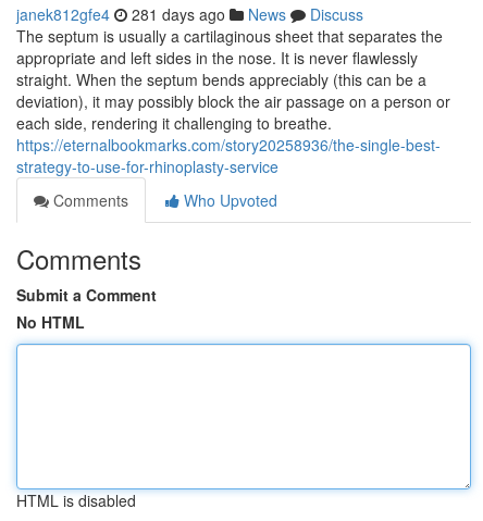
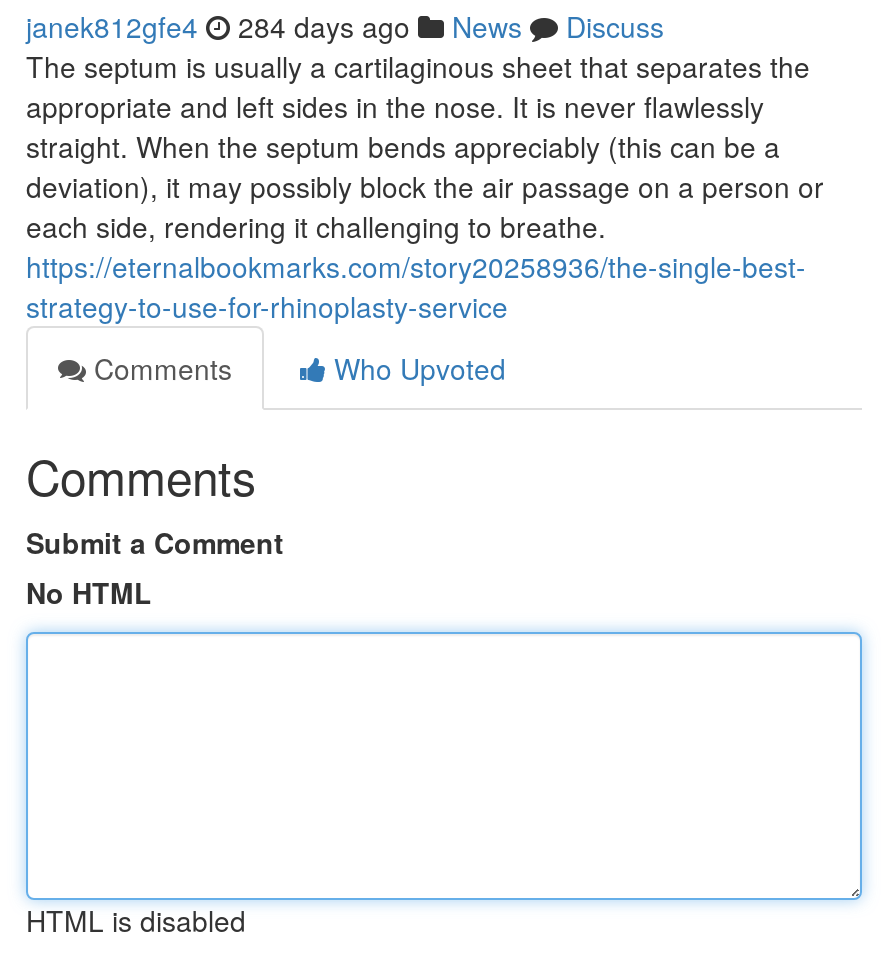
[16,3,363,25] janek812gfe4 281 days ago News Discuss -> [26,6,664,46] janek812gfe4 284 days ago News Discuss

